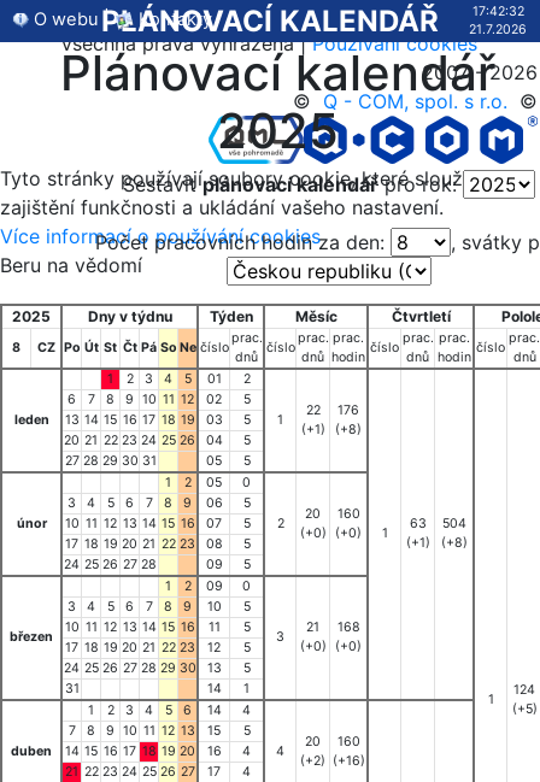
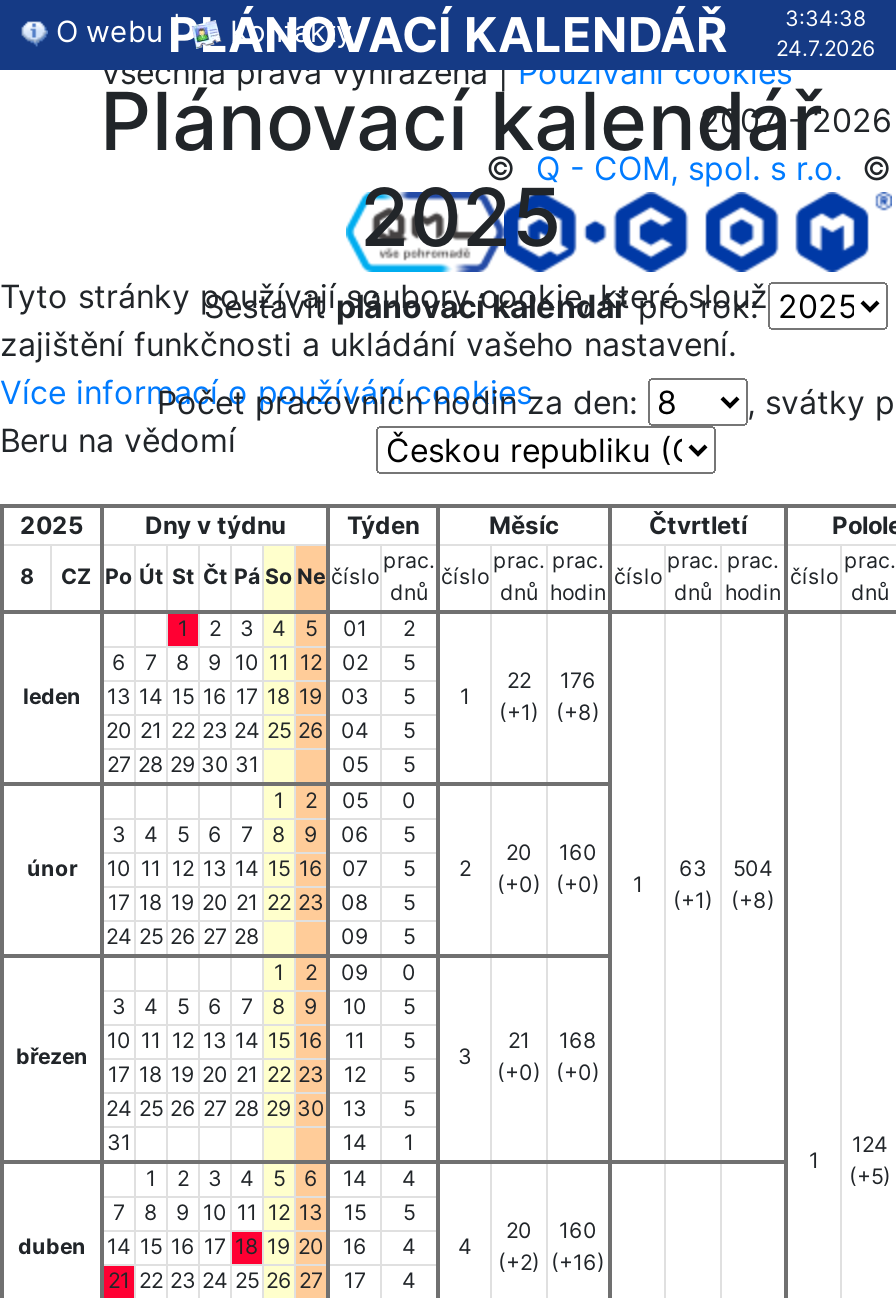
[472,4,524,19] 17:42:32 -> [785,6,867,32] 3:34:38
[469,22,527,37] 21.7.2026 -> [776,36,876,62] 24.7.2026

